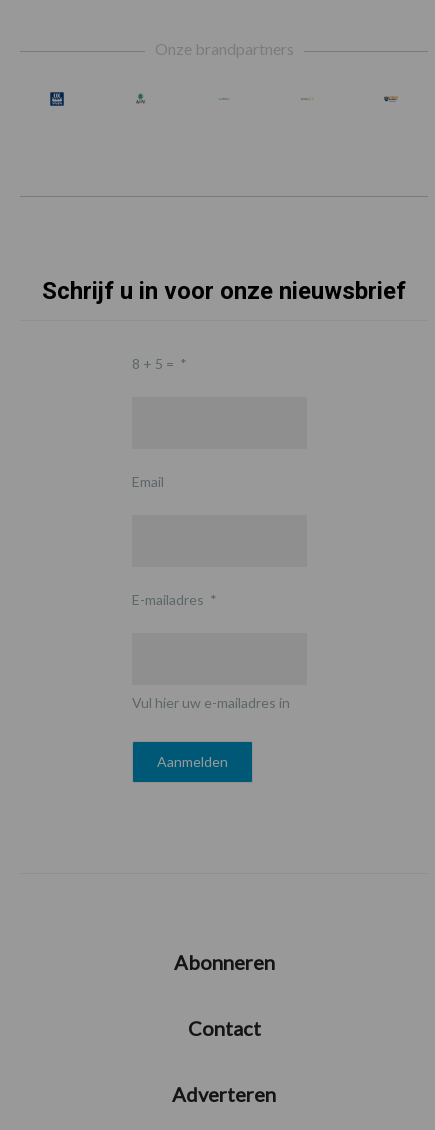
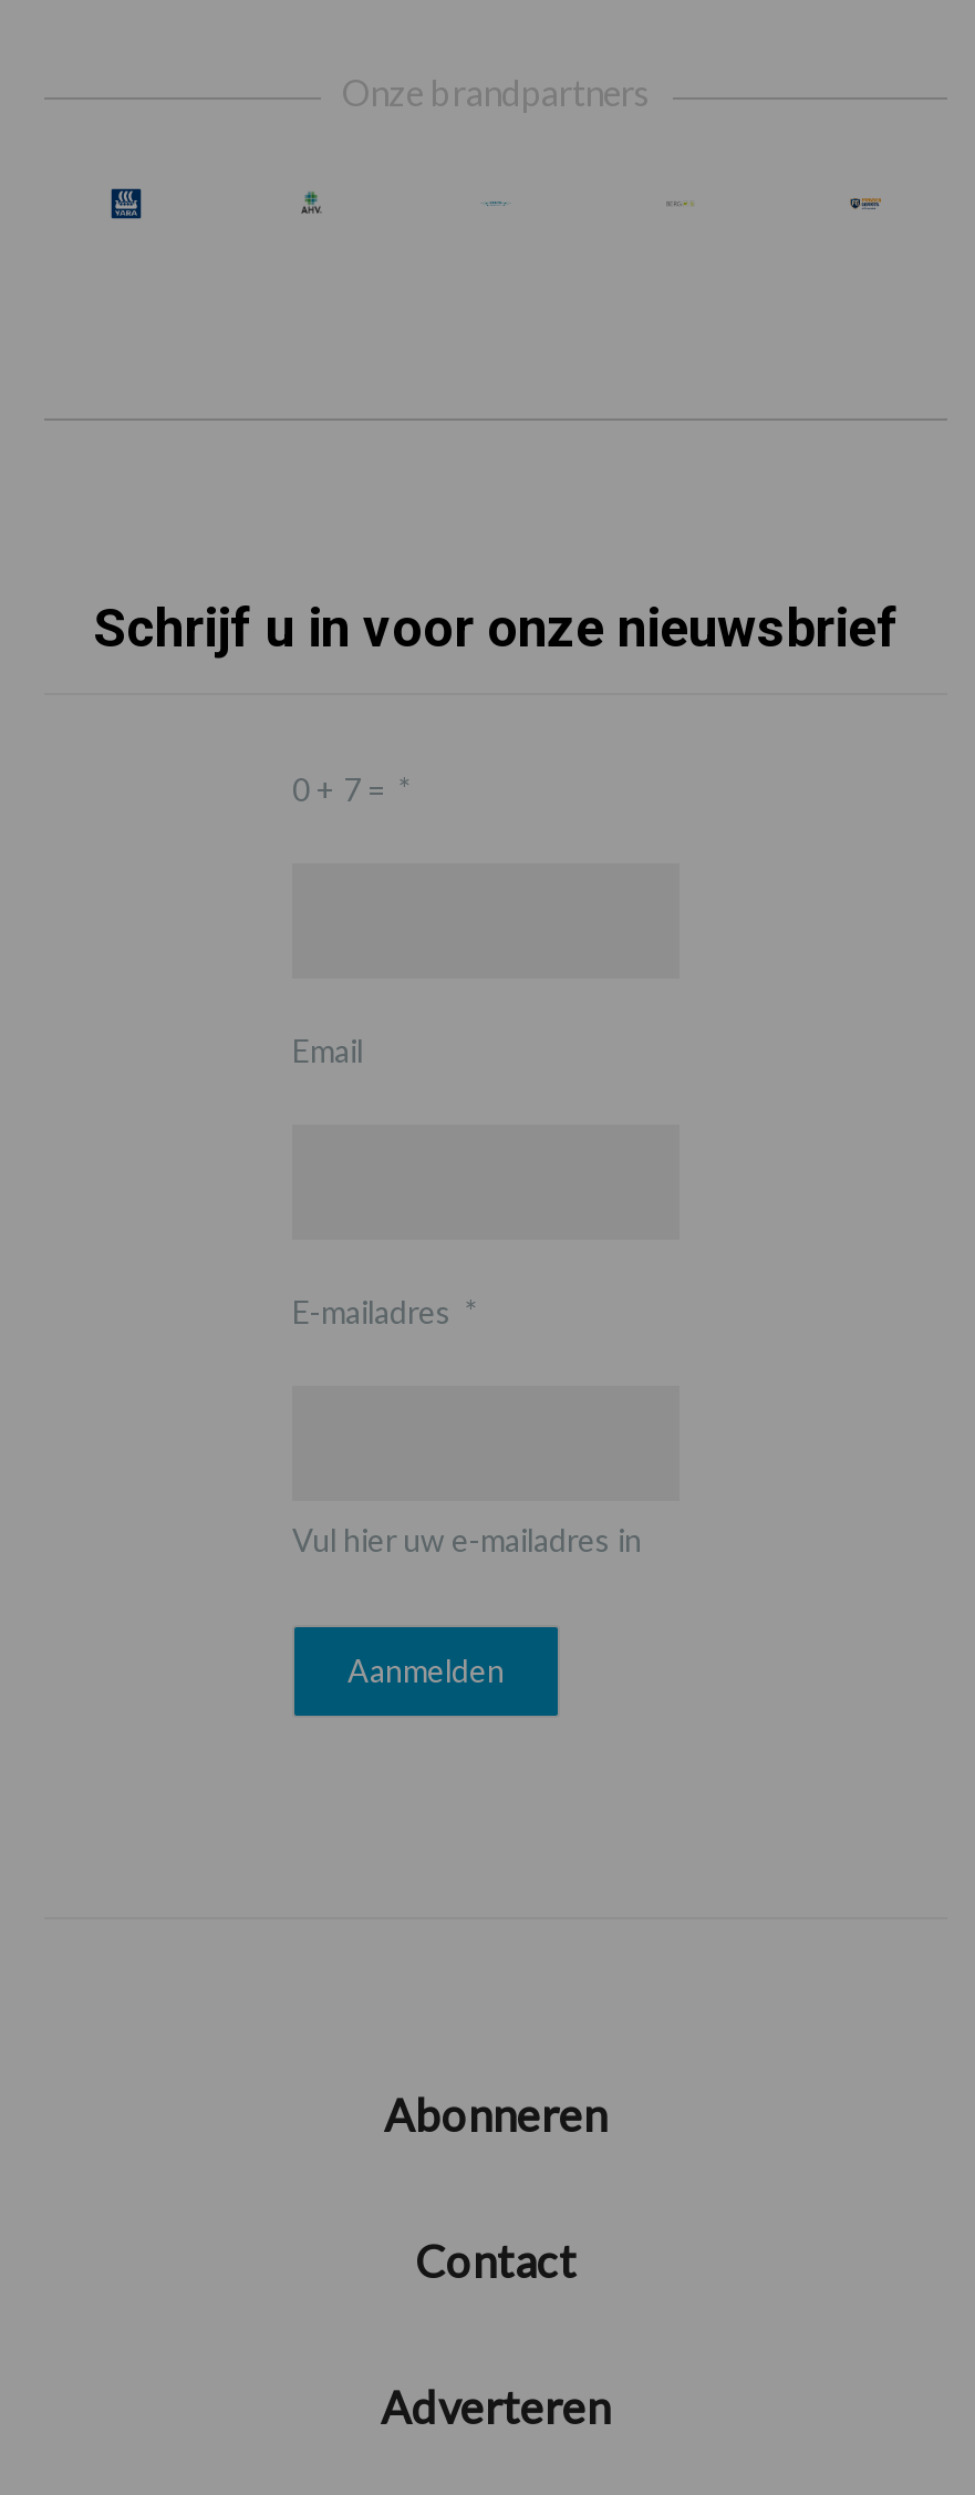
[132,355,187,372] 8 + 5 = * -> [292,770,414,807] 0 + 7 = *

